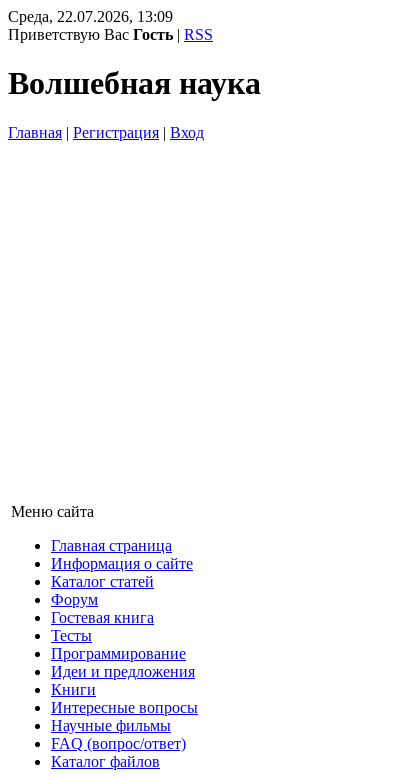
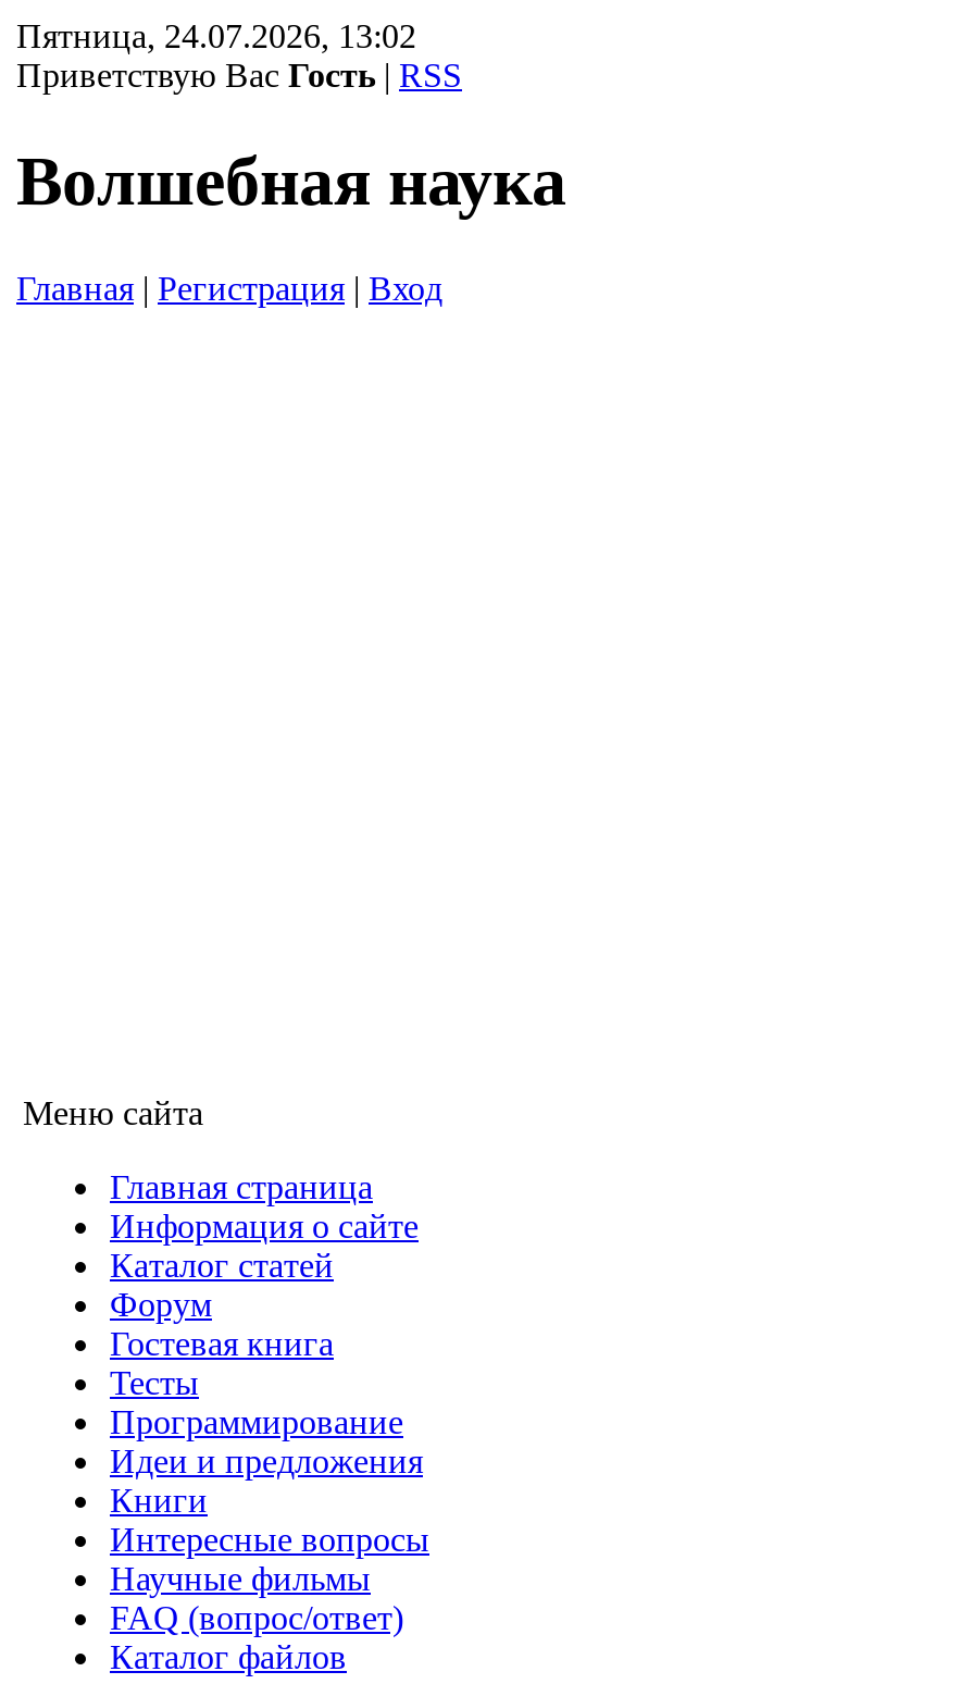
[8,8,173,25] Среда, 22.07.2026, 13:09 -> [16,17,416,54] Пятница, 24.07.2026, 13:02

